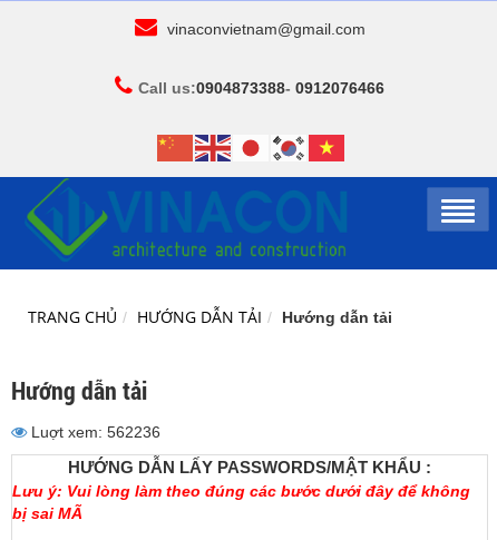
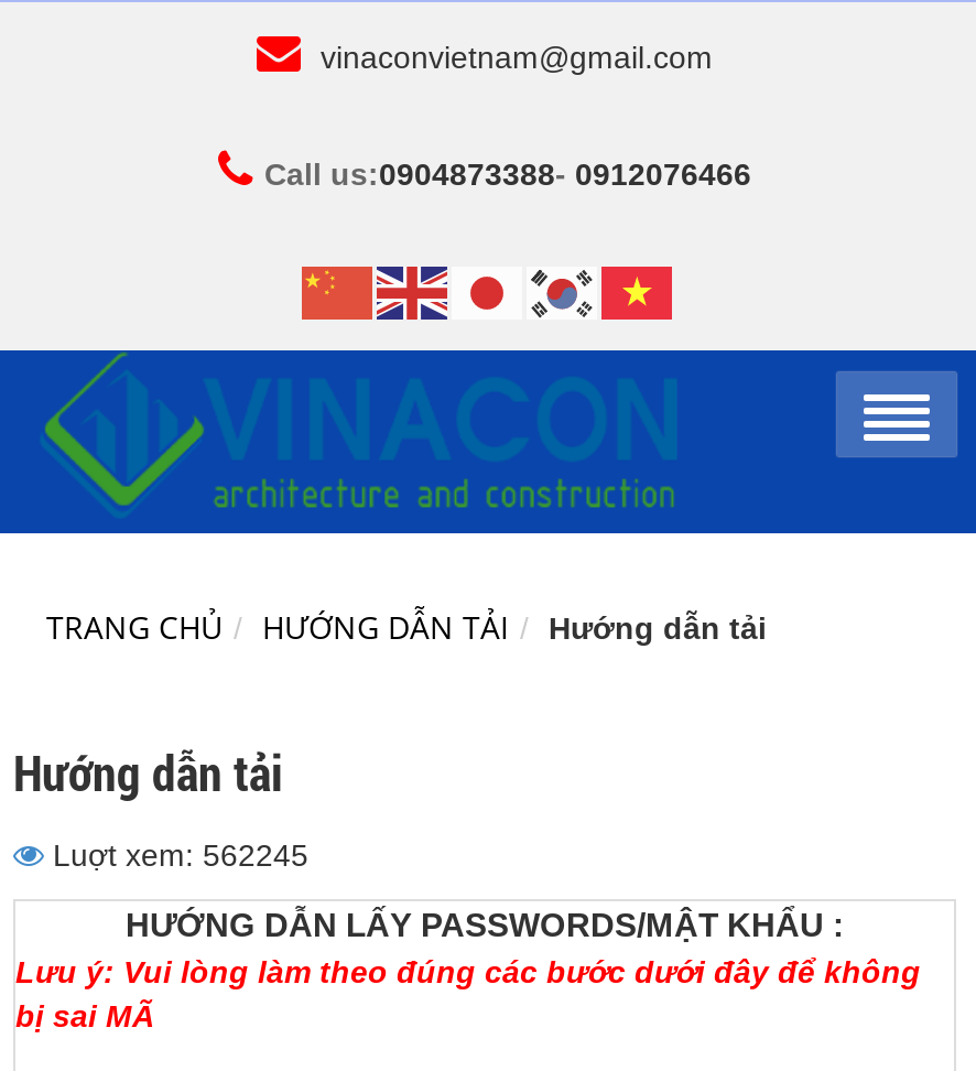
[27,423,160,441] Luợt xem: 562236 -> [44,837,308,872] Luợt xem: 562245

